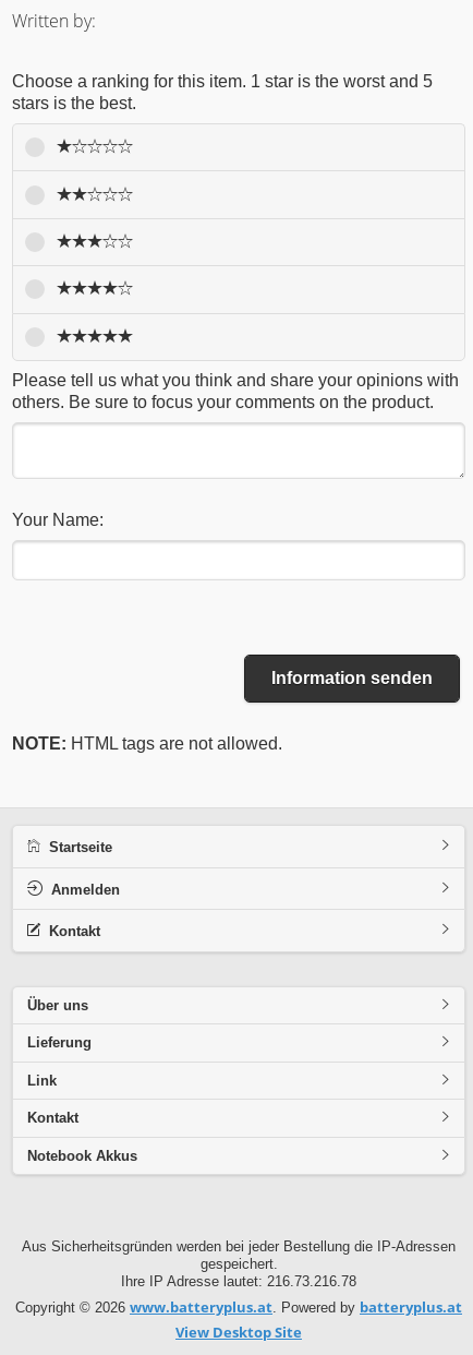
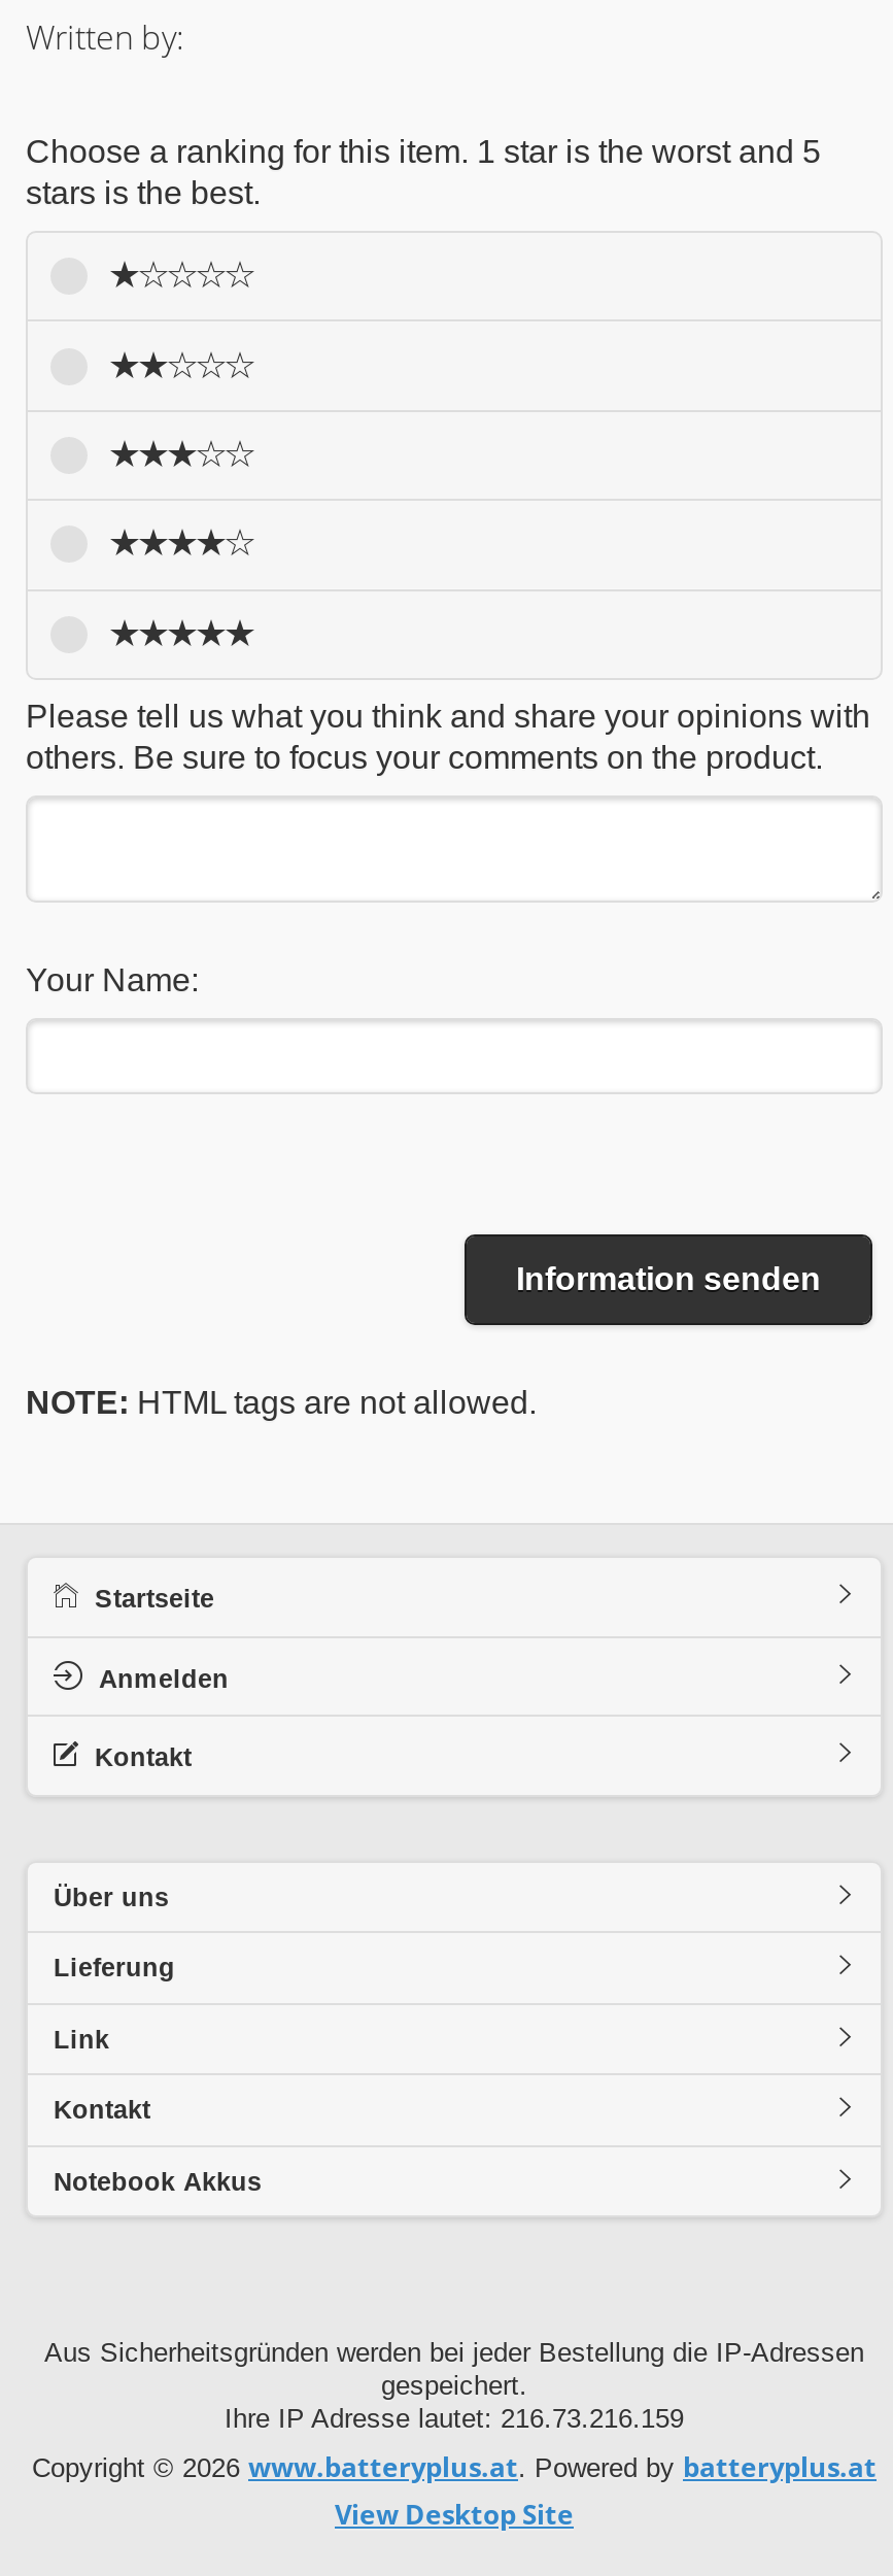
[121,1274,356,1290] Ihre IP Adresse lautet: 216.73.216.78 -> [225,2404,684,2435] Ihre IP Adresse lautet: 216.73.216.159

